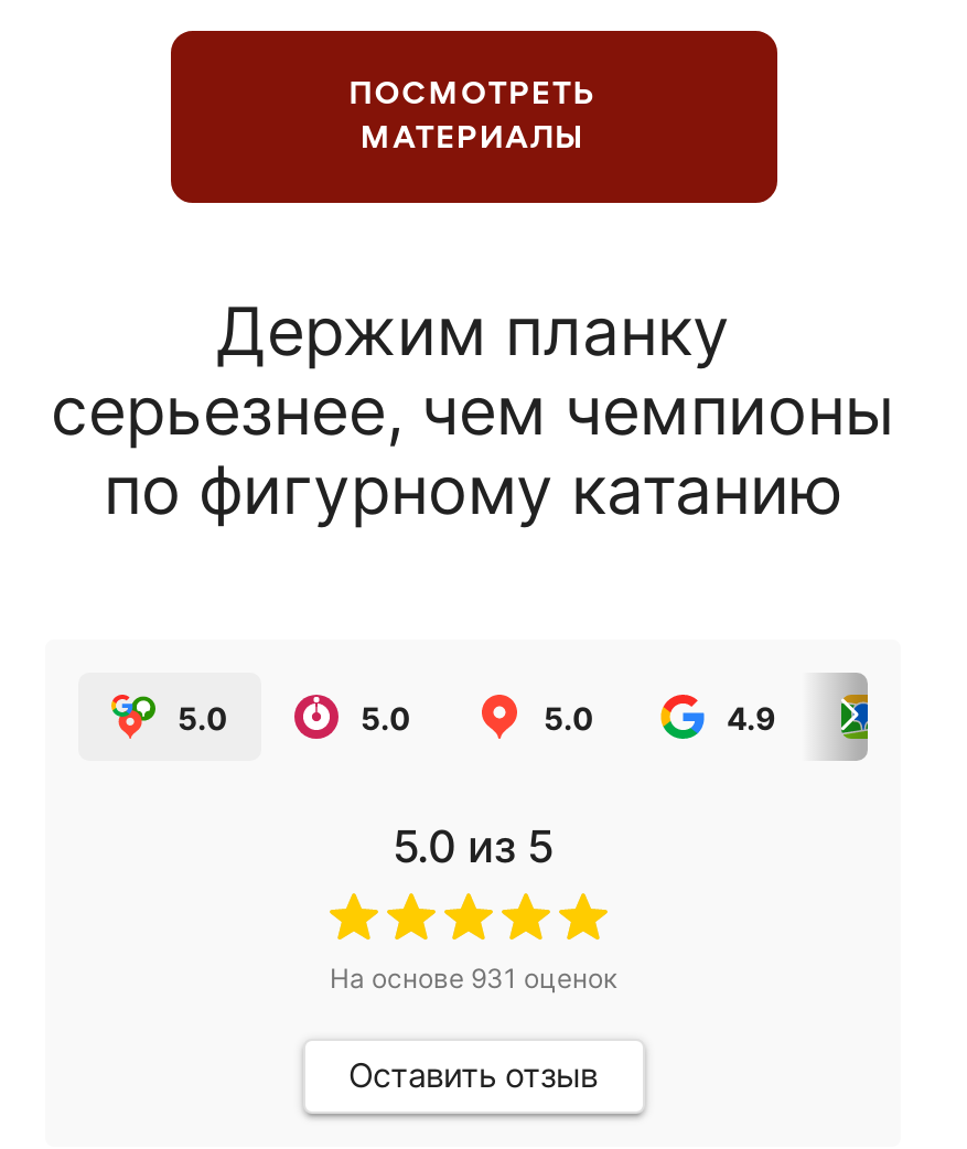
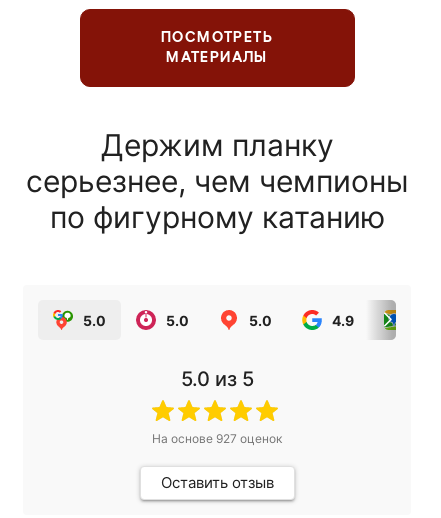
[330,962,616,995] На основе 931 оценок -> [152,431,282,446] На основе 927 оценок

